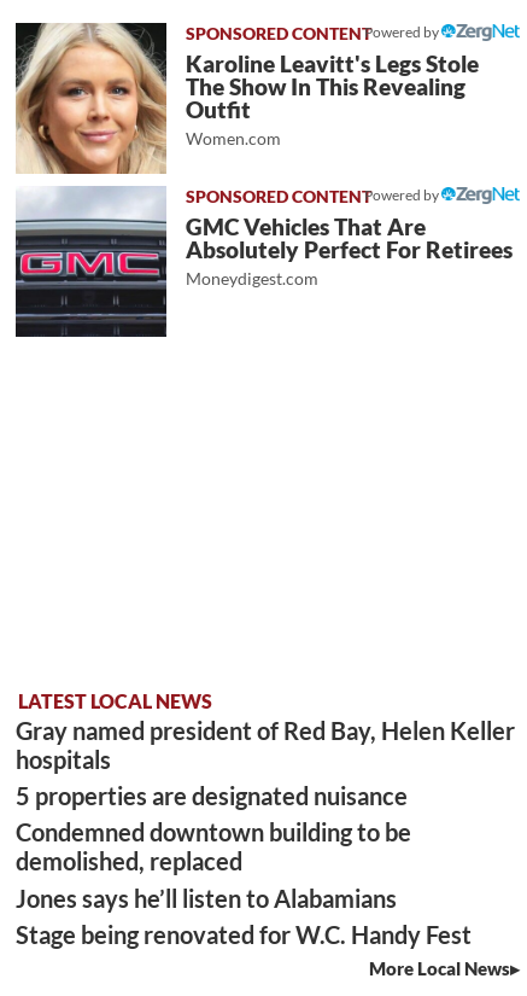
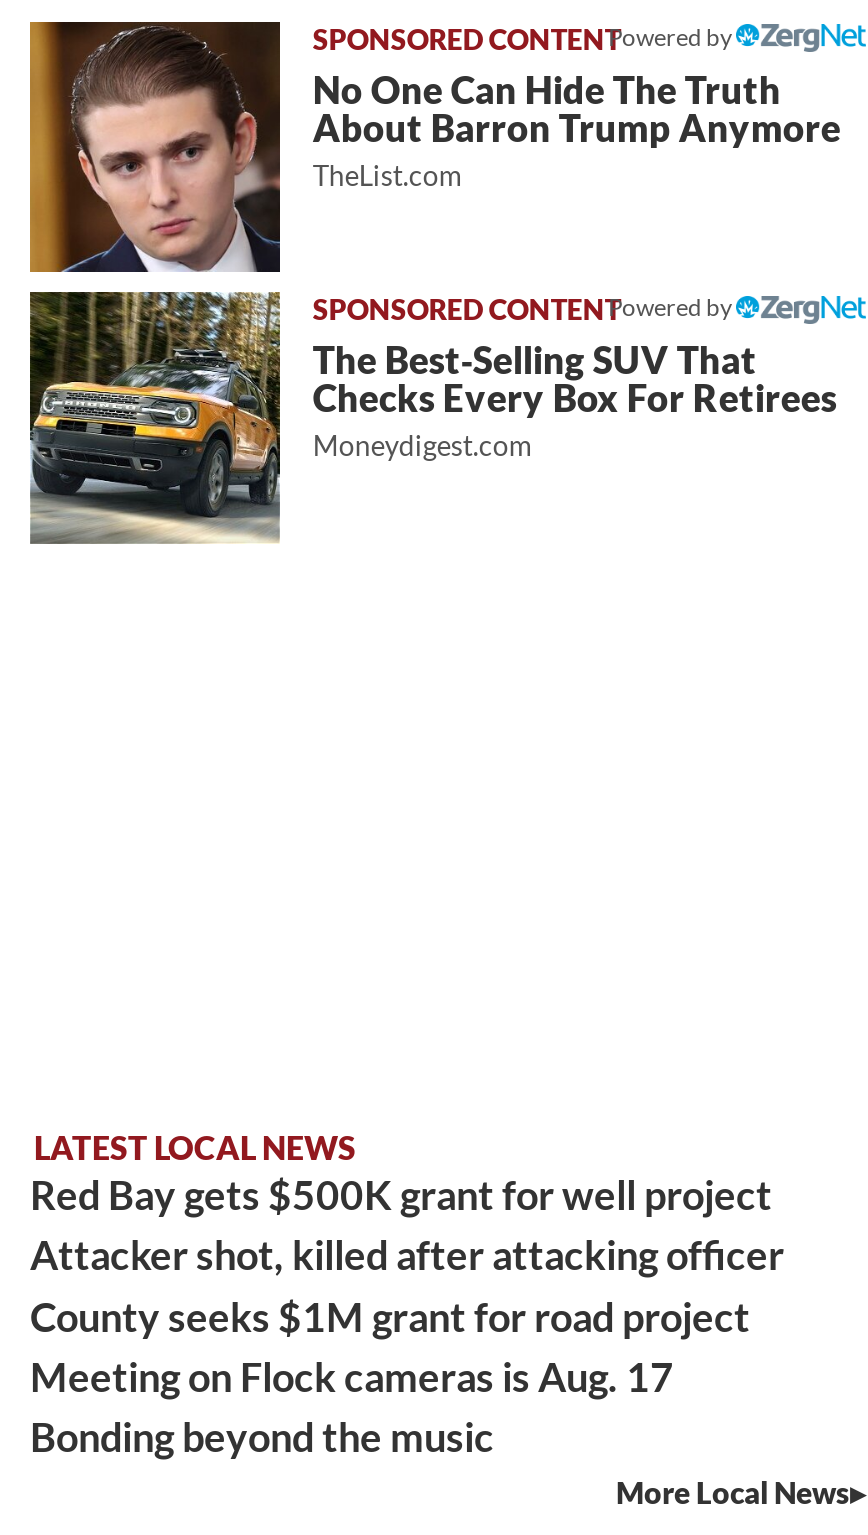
[14,22,479,175] [image] | Karoline Leavitt's Legs Stole | The Show In This Revealing | Outfit | Women.com -> [28,20,841,274] [image] | No One Can Hide The Truth | About Barron Trump Anymore | TheList.com
[14,186,513,338] [image] | GMC Vehicles That Are | Absolutely Perfect For Retirees -> [28,290,837,546] [image] | The Best‑Selling SUV That | Checks Every Box For Retirees
[16,716,515,949] Gray named president of Red Bay, Helen Keller | hospitals | 5 properties are designated nuisance | Condemned downtown building to be | demolished, replaced | Jones says he’ll listen to Alabamians | Stage being renovated for W.C. Handy Fest -> [30,1170,784,1460] Red Bay gets $500K grant for well project | Attacker shot, killed after attacking officer | County seeks $1M grant for road project | Meeting on Flock cameras is Aug. 17 | Bonding beyond the music

